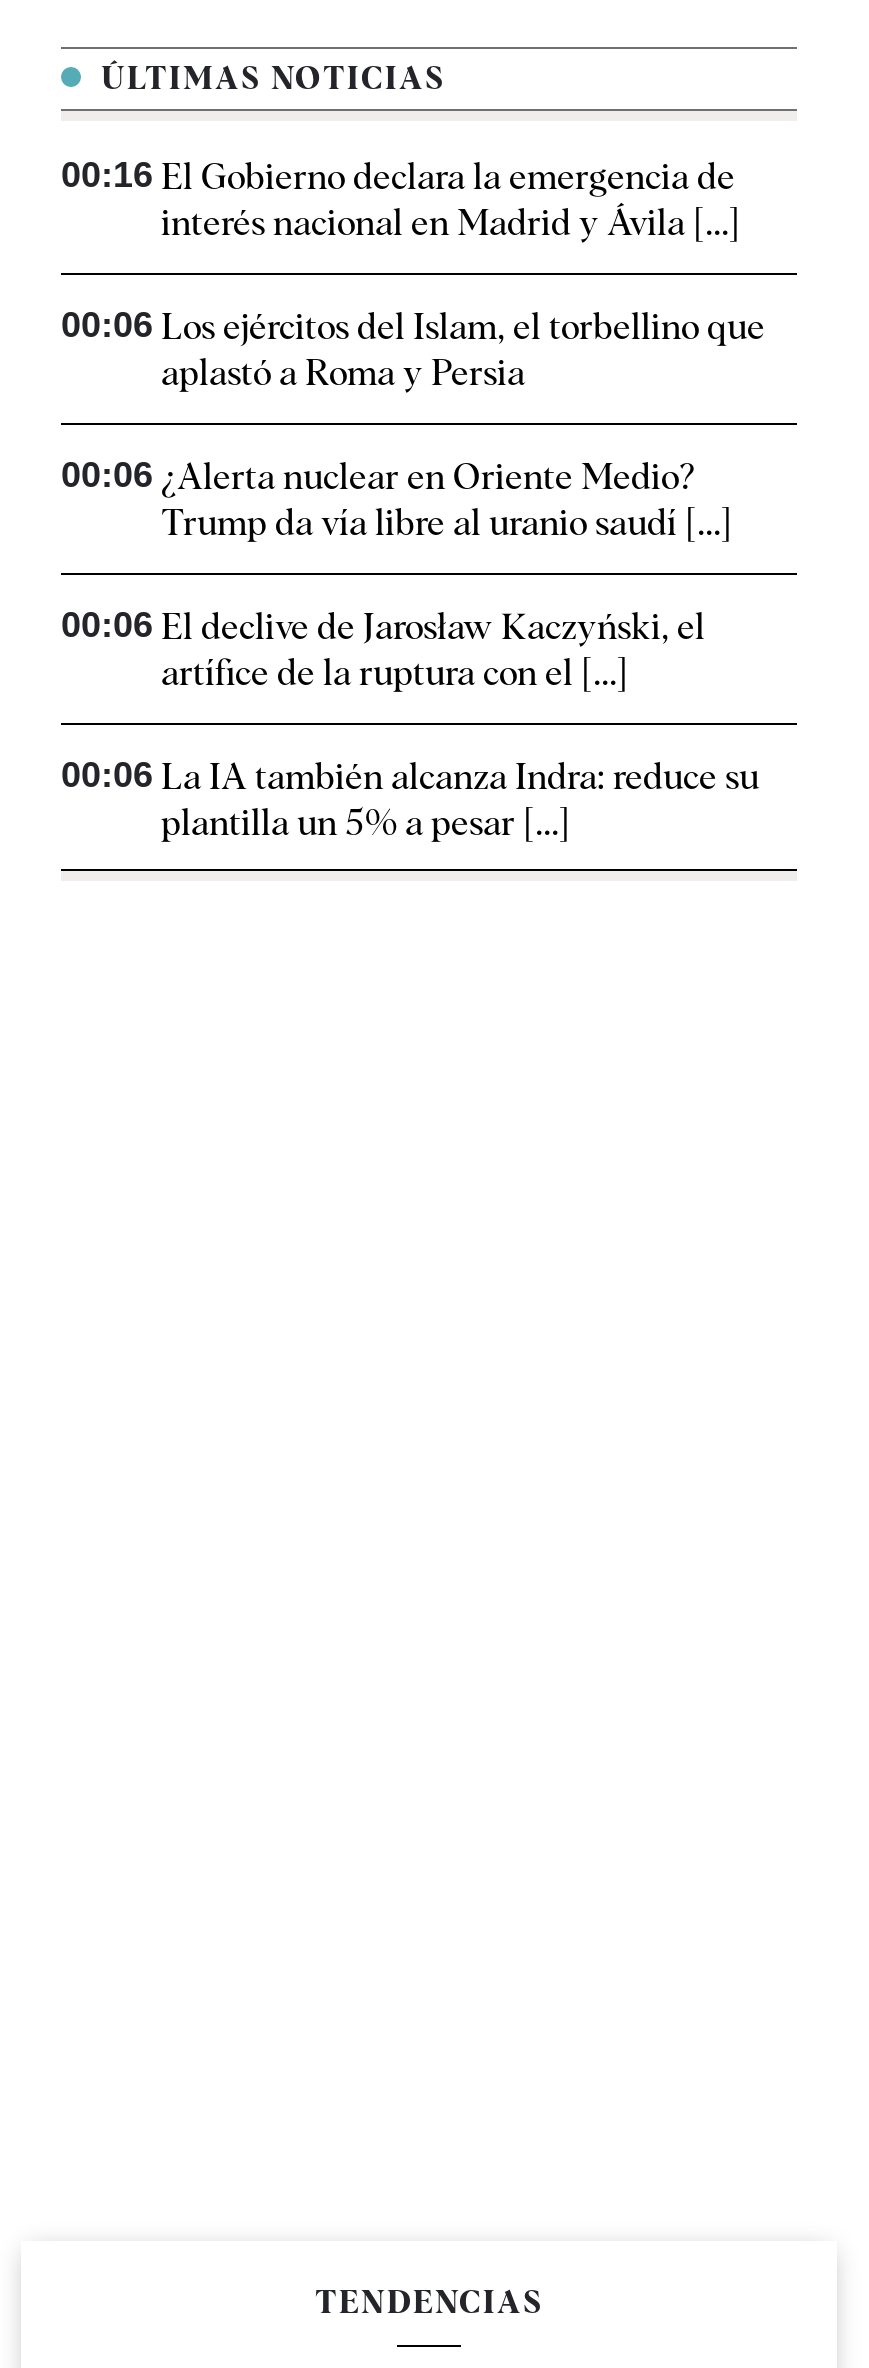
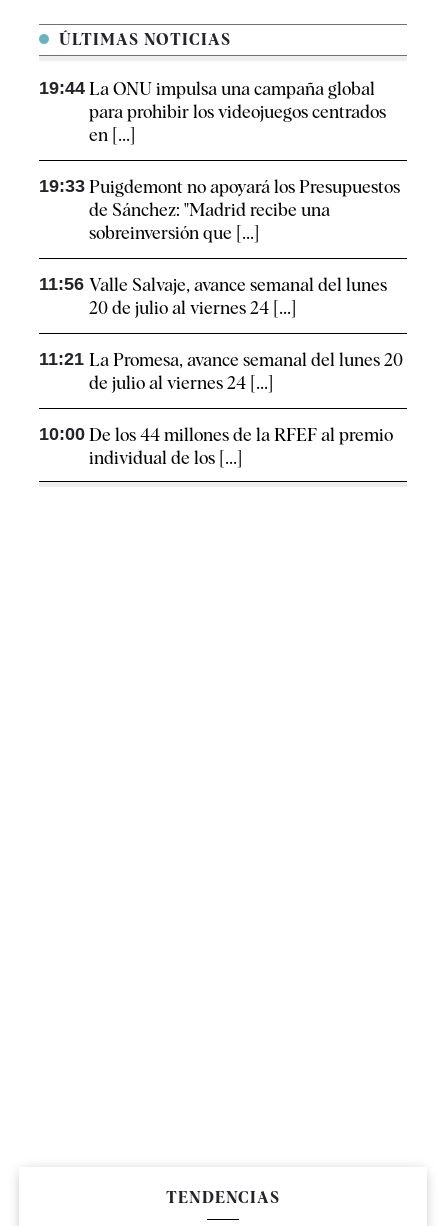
[61,156,739,244] 00:16 El Gobierno declara la emergencia de | interés nacional en Madrid y Ávila [...] -> [39,78,386,145] 19:44 La ONU impulsa una campaña global | para prohibir los videojuegos centrados | en [...]
[61,306,765,394] 00:06 Los ejércitos del Islam, el torbellino que | aplastó a Roma y Persia -> [39,176,400,243] 19:33 Puigdemont no apoyará los Presupuestos | de Sánchez: "Madrid recibe una | sobreinversión que [...]
[61,456,731,544] 00:06 ¿Alerta nuclear en Oriente Medio? | Trump da vía libre al uranio saudí [...] -> [39,274,387,318] 11:56 Valle Salvaje, avance semanal del lunes | 20 de julio al viernes 24 [...]
[61,606,705,694] 00:06 El declive de Jarosław Kaczyński, el | artífice de la ruptura con el [...] -> [39,349,403,393] 11:21 La Promesa, avance semanal del lunes 20 | de julio al viernes 24 [...]
[61,756,759,844] 00:06 La IA también alcanza Indra: reduce su | plantilla un 5% a pesar [...] -> [39,424,393,468] 10:00 De los 44 millones de la RFEF al premio | individual de los [...]

